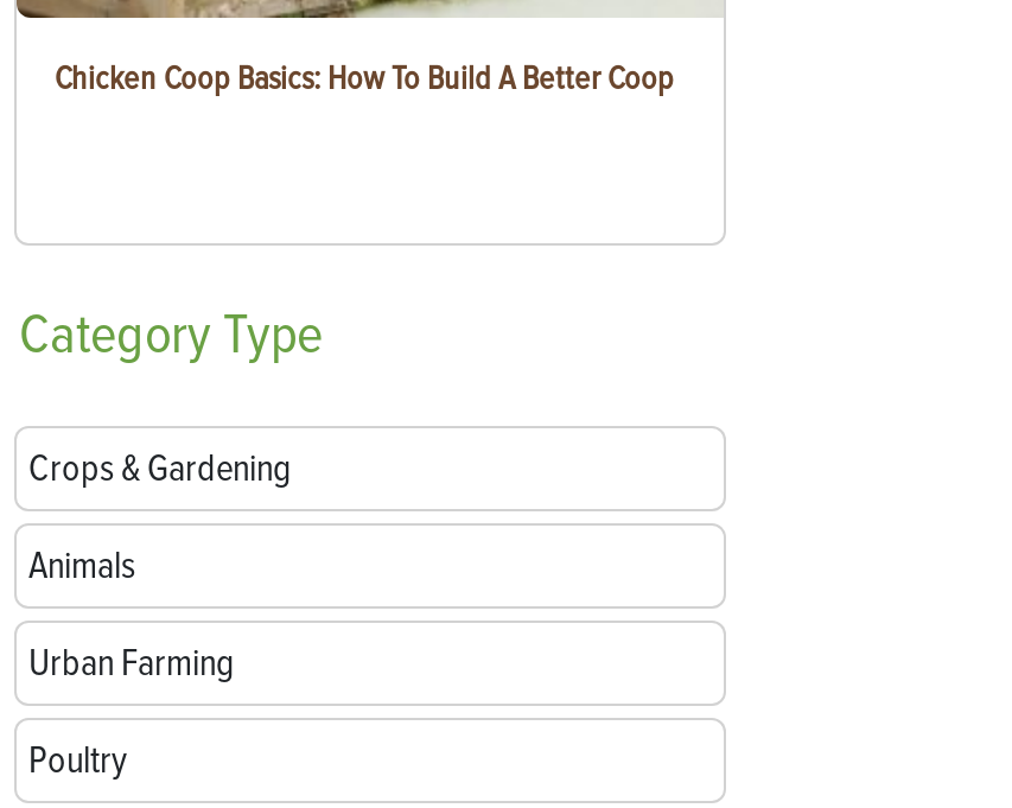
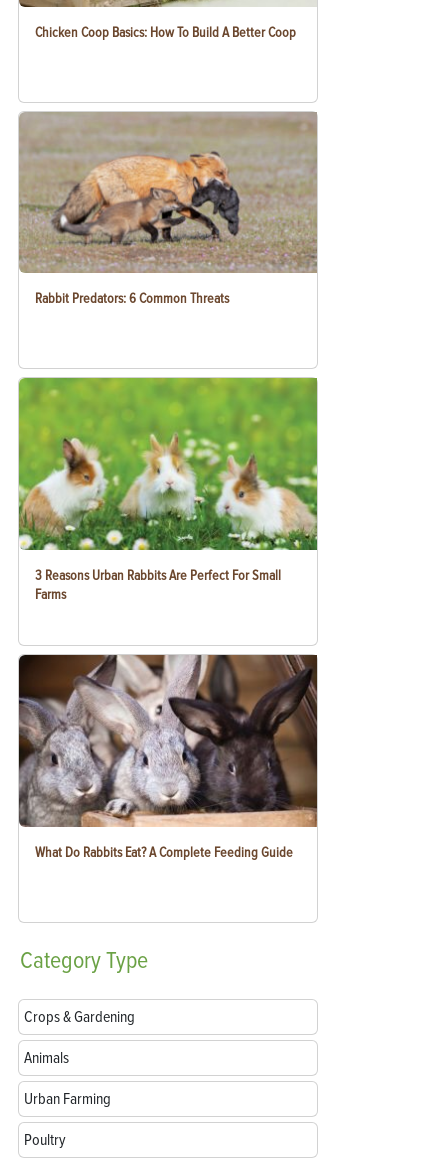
none -> [18,377,318,603] [image] | 3 Reasons Urban Rabbits Are Perfect For Small | Farms
none -> [18,654,318,861] [image] | What Do Rabbits Eat? A Complete Feeding Guide
none -> [19,111,317,307] [image] | Rabbit Predators: 6 Common Threats

